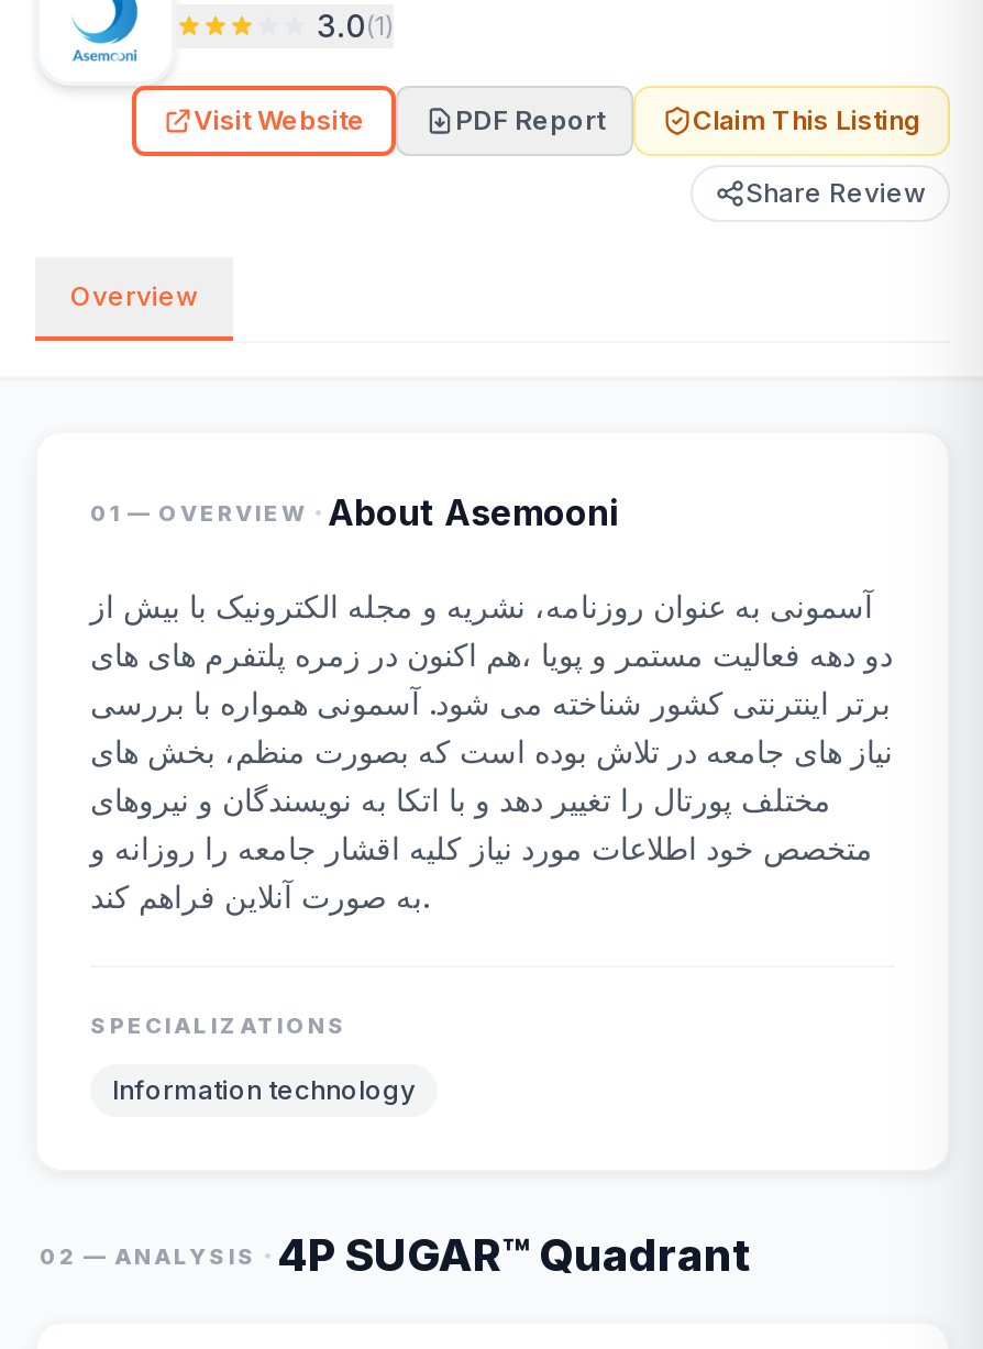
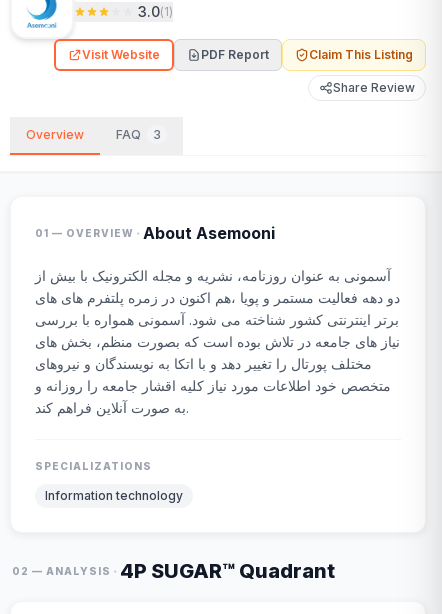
none -> [116,127,161,142] FAQ | 3

